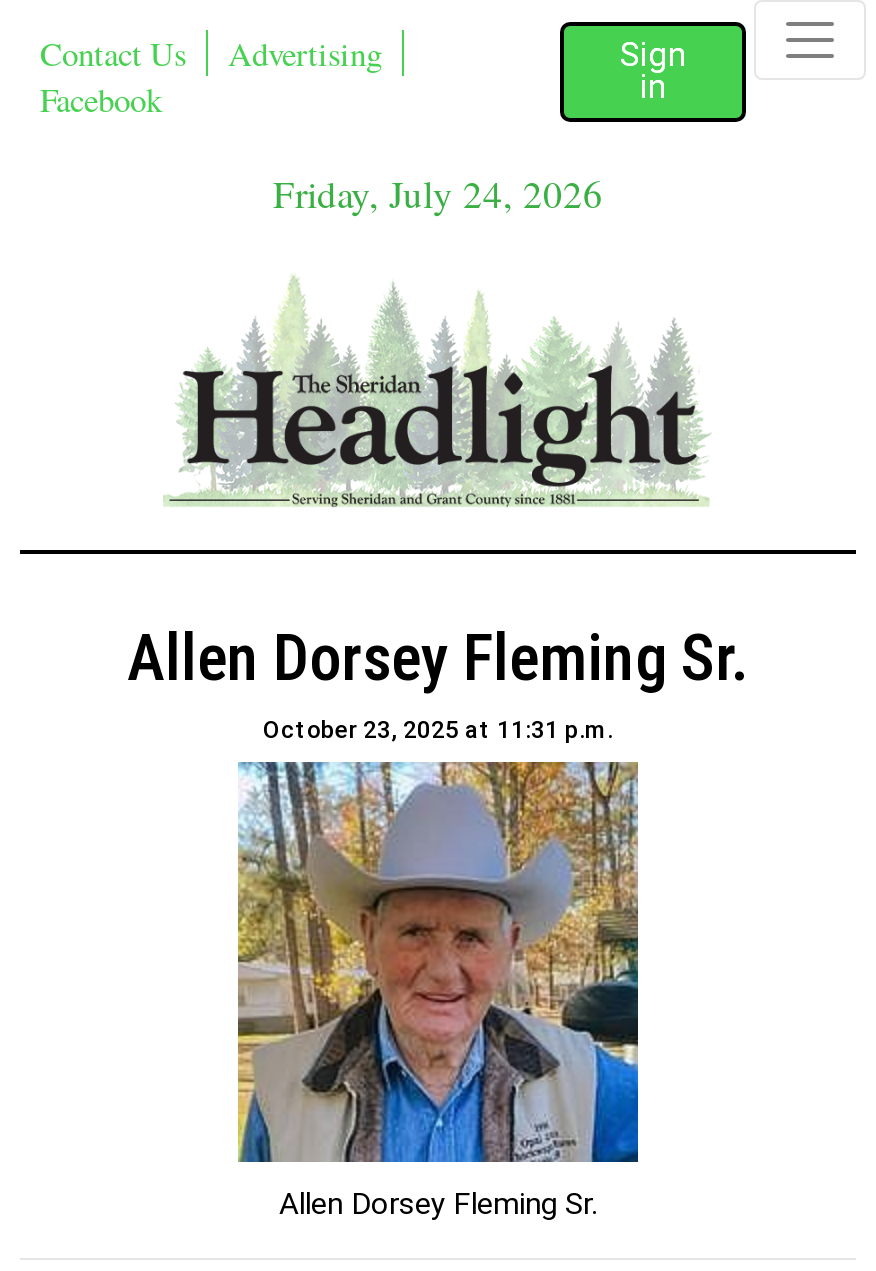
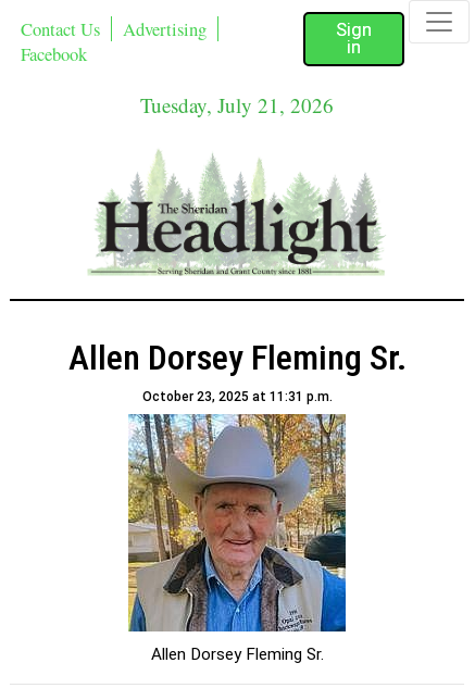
[273,168,603,218] Friday, July 24, 2026 -> [140,91,334,118] Tuesday, July 21, 2026

